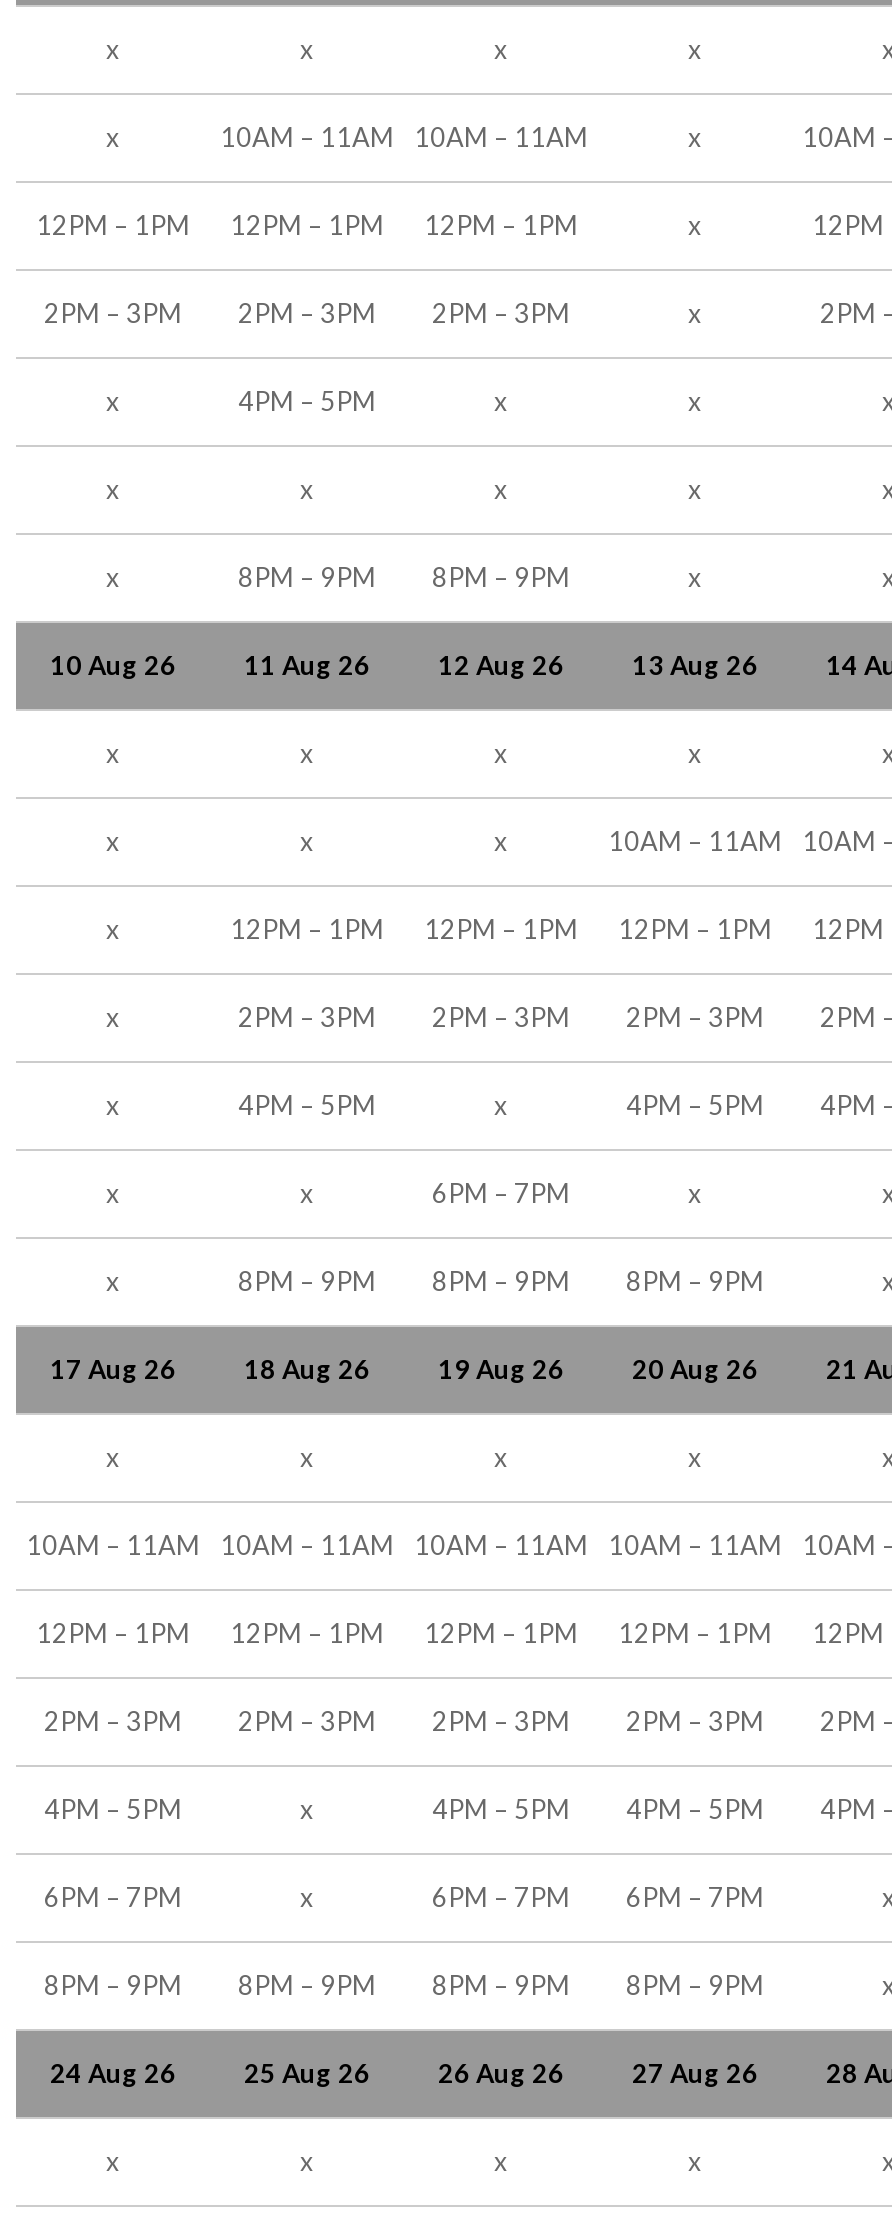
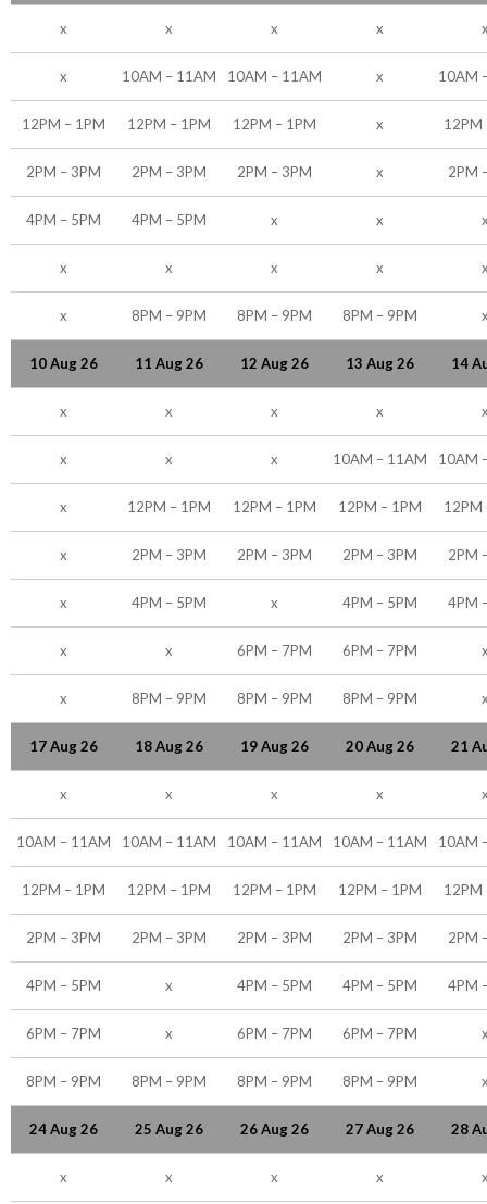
[106,385,120,417] x -> [26,211,101,228] 4PM – 5PM
[688,561,702,593] x -> [342,307,417,324] 8PM – 9PM
[688,1177,702,1209] x -> [342,642,417,659] 6PM – 7PM

